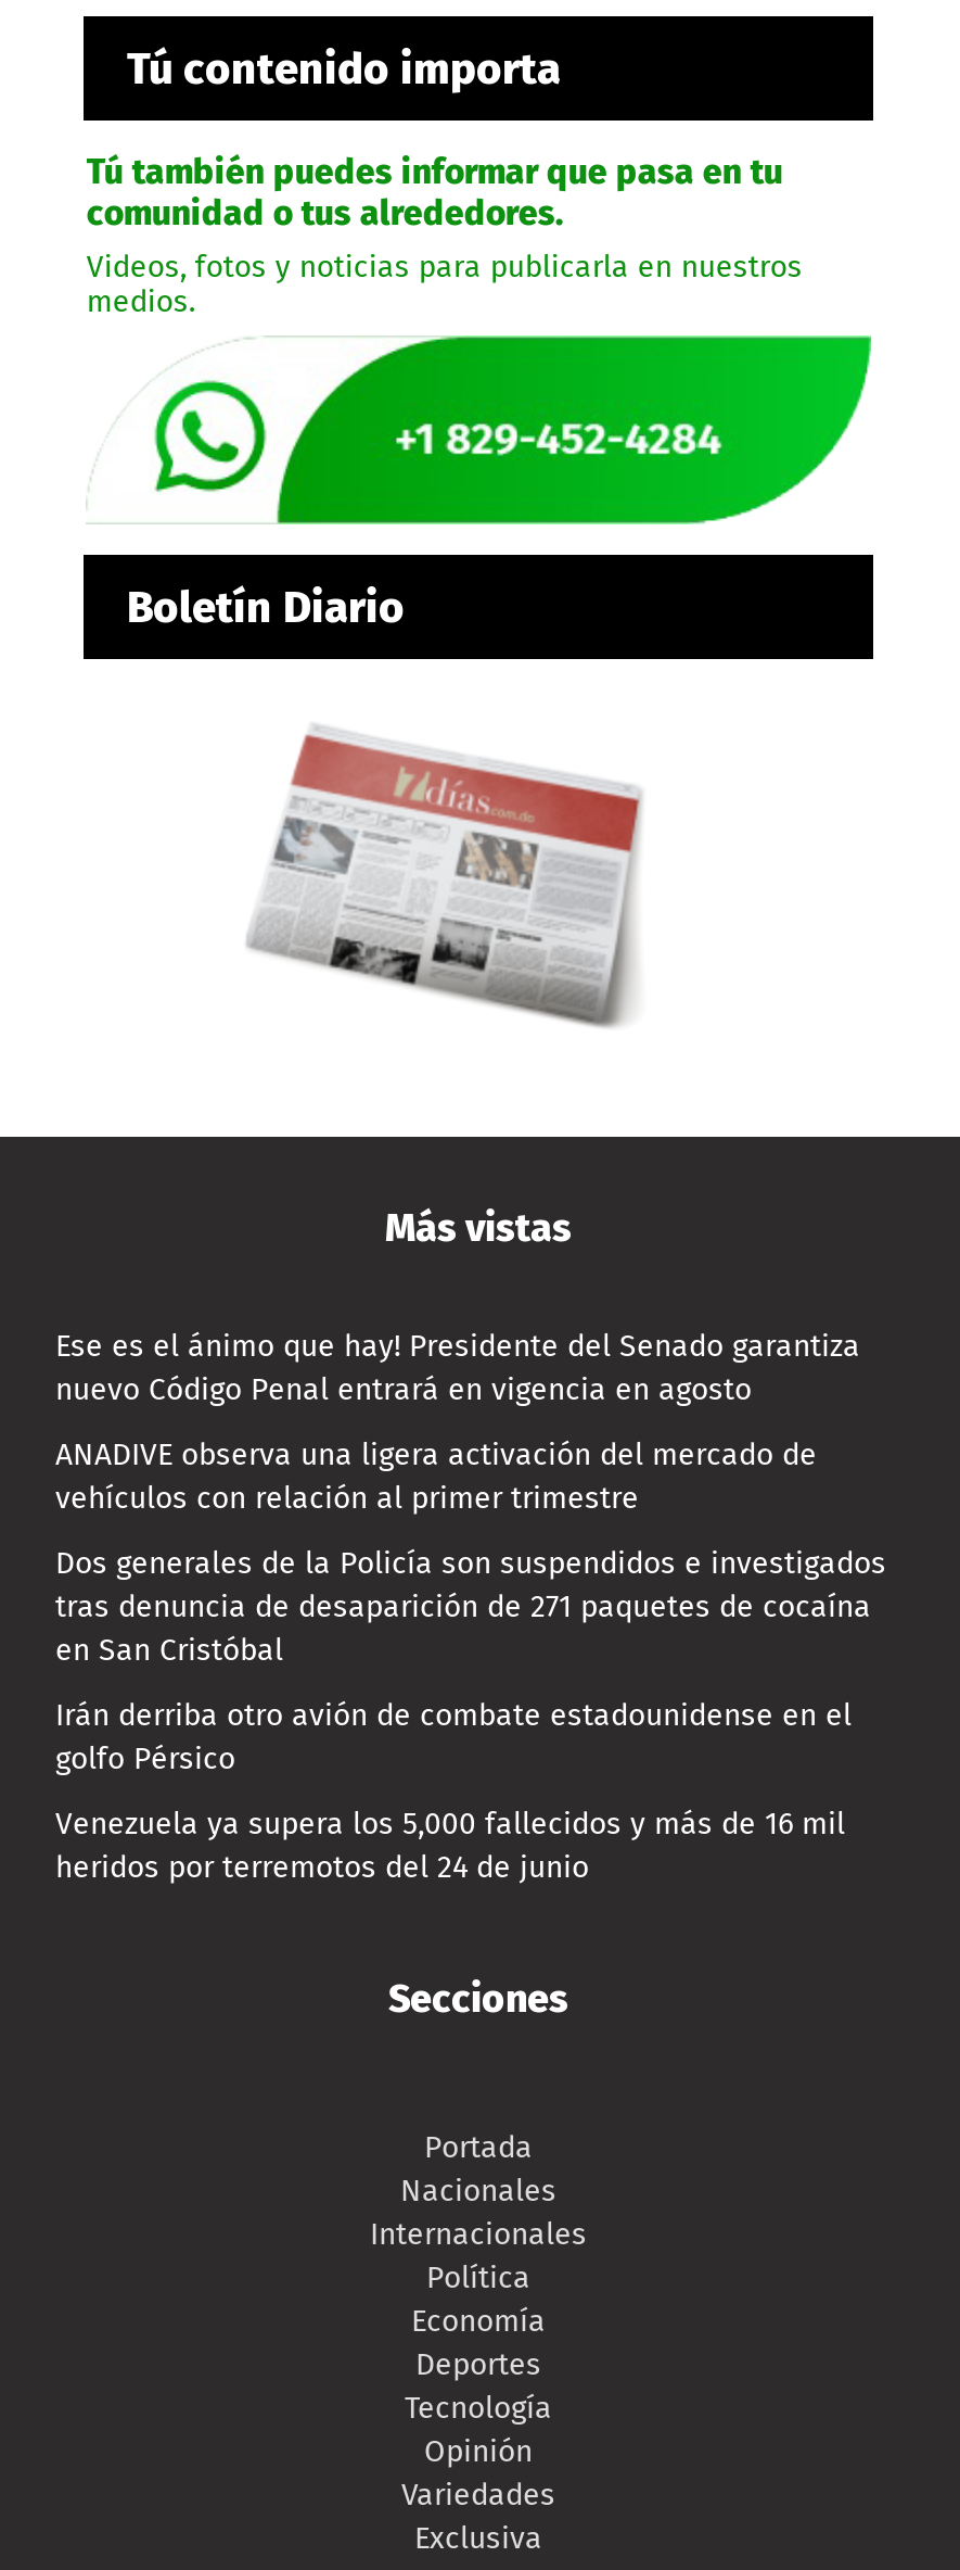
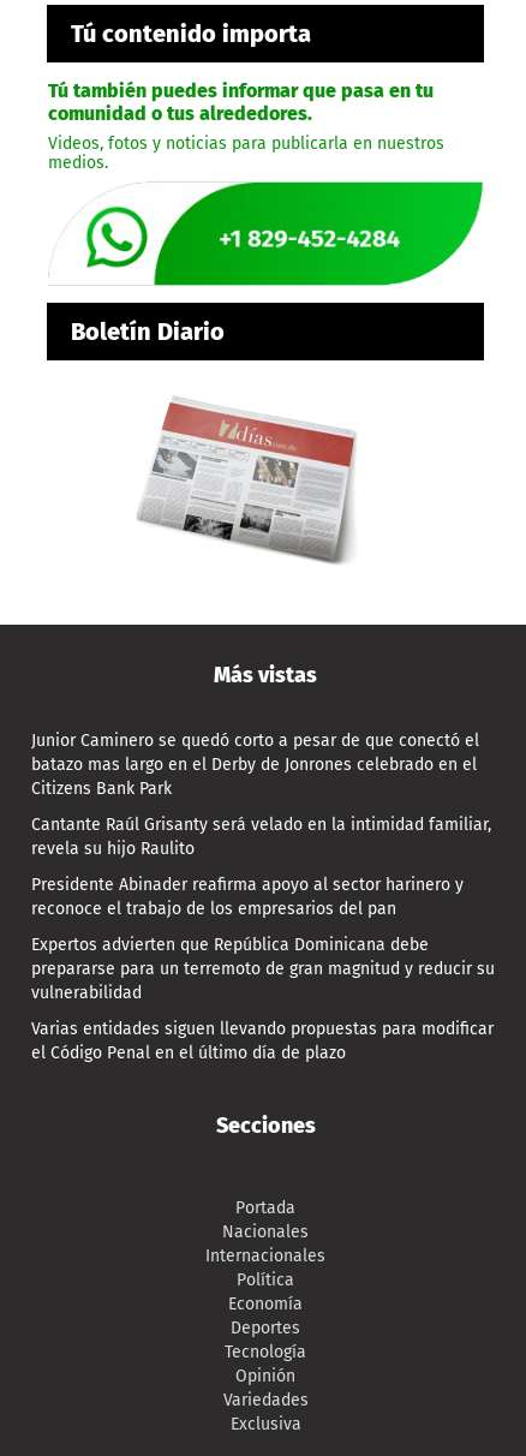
[55,1329,860,1409] Ese es el ánimo que hay! Presidente del Senado garantiza | nuevo Código Penal entrará en vigencia en agosto -> [31,731,479,799] Junior Caminero se quedó corto a pesar de que conectó el | batazo mas largo en el Derby de Jonrones celebrado en el | Citizens Bank Park
[55,1437,817,1518] ANADIVE observa una ligera activación del mercado de | vehículos con relación al primer trimestre -> [31,815,491,859] Cantante Raúl Grisanty será velado en la intimidad familiar, | revela su hijo Raulito
[55,1546,886,1670] Dos generales de la Policía son suspendidos e investigados | tras denuncia de desaparición de 271 paquetes de cocaína | en San Cristóbal -> [31,875,464,919] Presidente Abinader reafirma apoyo al sector harinero y | reconoce el trabajo de los empresarios del pan
[55,1698,852,1778] Irán derriba otro avión de combate estadounidense en el | golfo Pérsico -> [31,935,495,1004] Expertos advierten que República Dominicana debe | prepararse para un terremoto de gran magnitud y reducir su | vulnerabilidad
[55,1806,845,1887] Venezuela ya supera los 5,000 fallecidos y más de 16 mil | heridos por terremotos del 24 de junio -> [31,1019,494,1064] Varias entidades siguen llevando propuestas para modificar | el Código Penal en el último día de plazo

